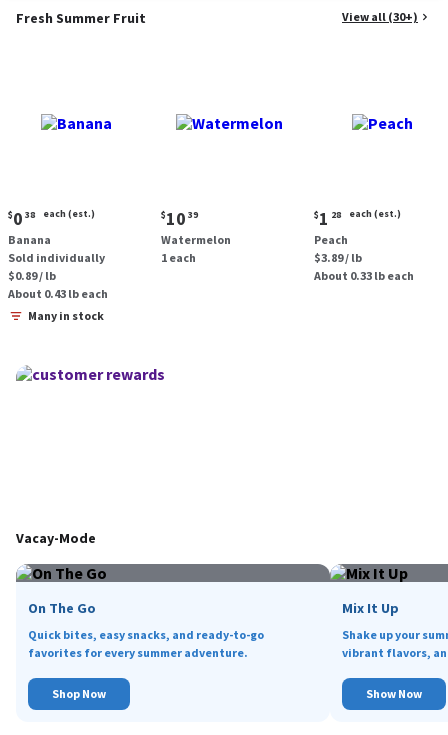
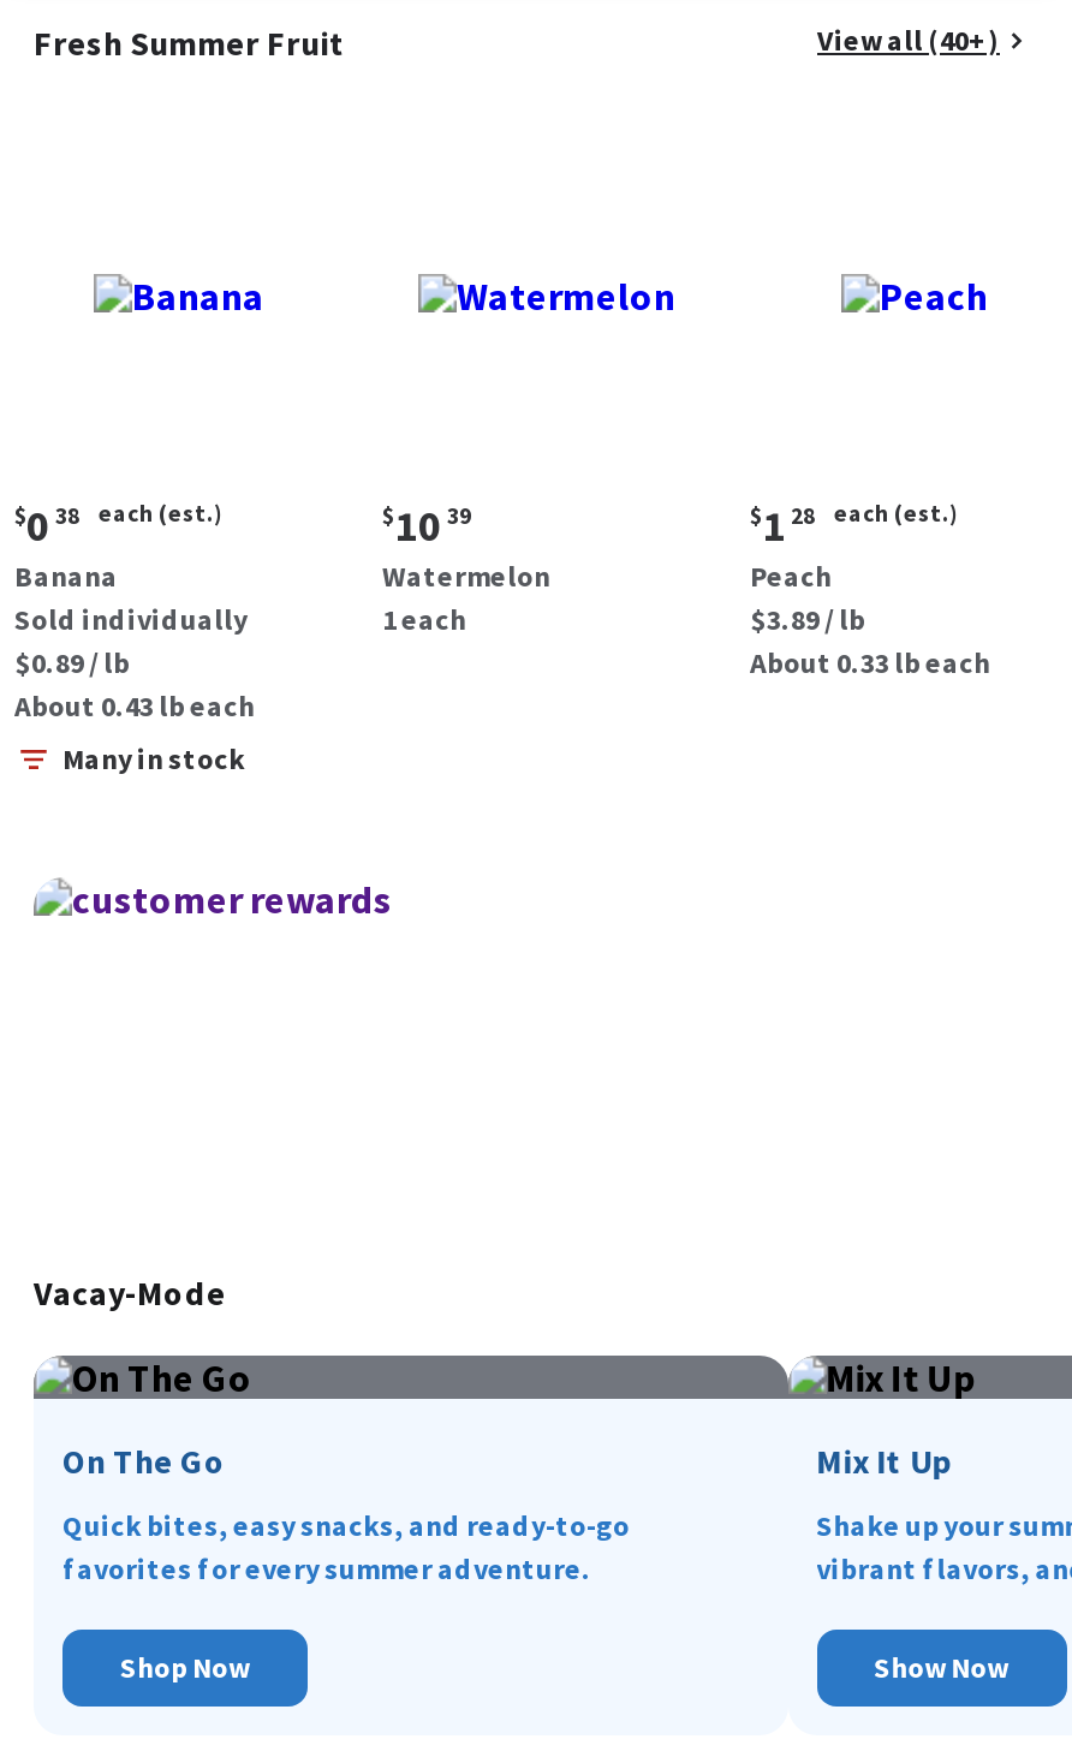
[342,9,418,24] View all (30+) -> [817,22,1000,58] View all (40+)

